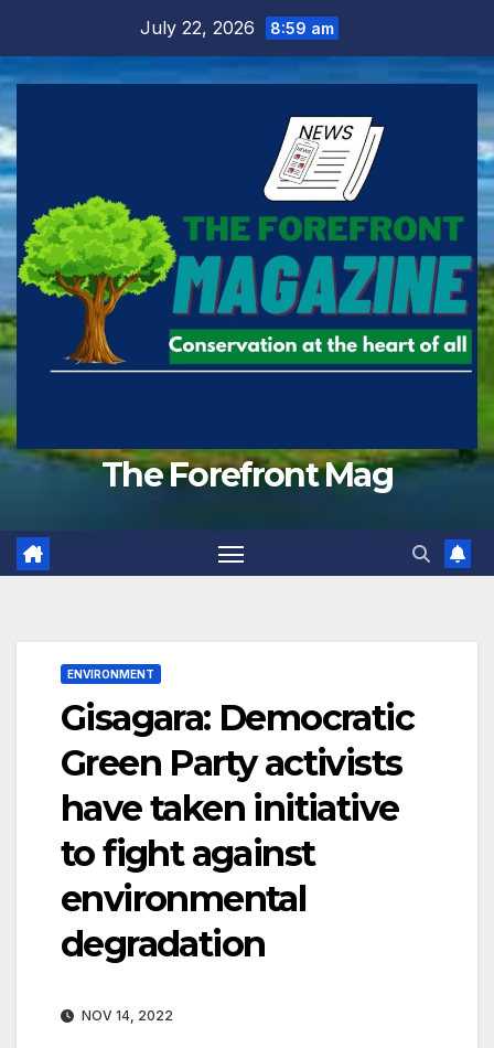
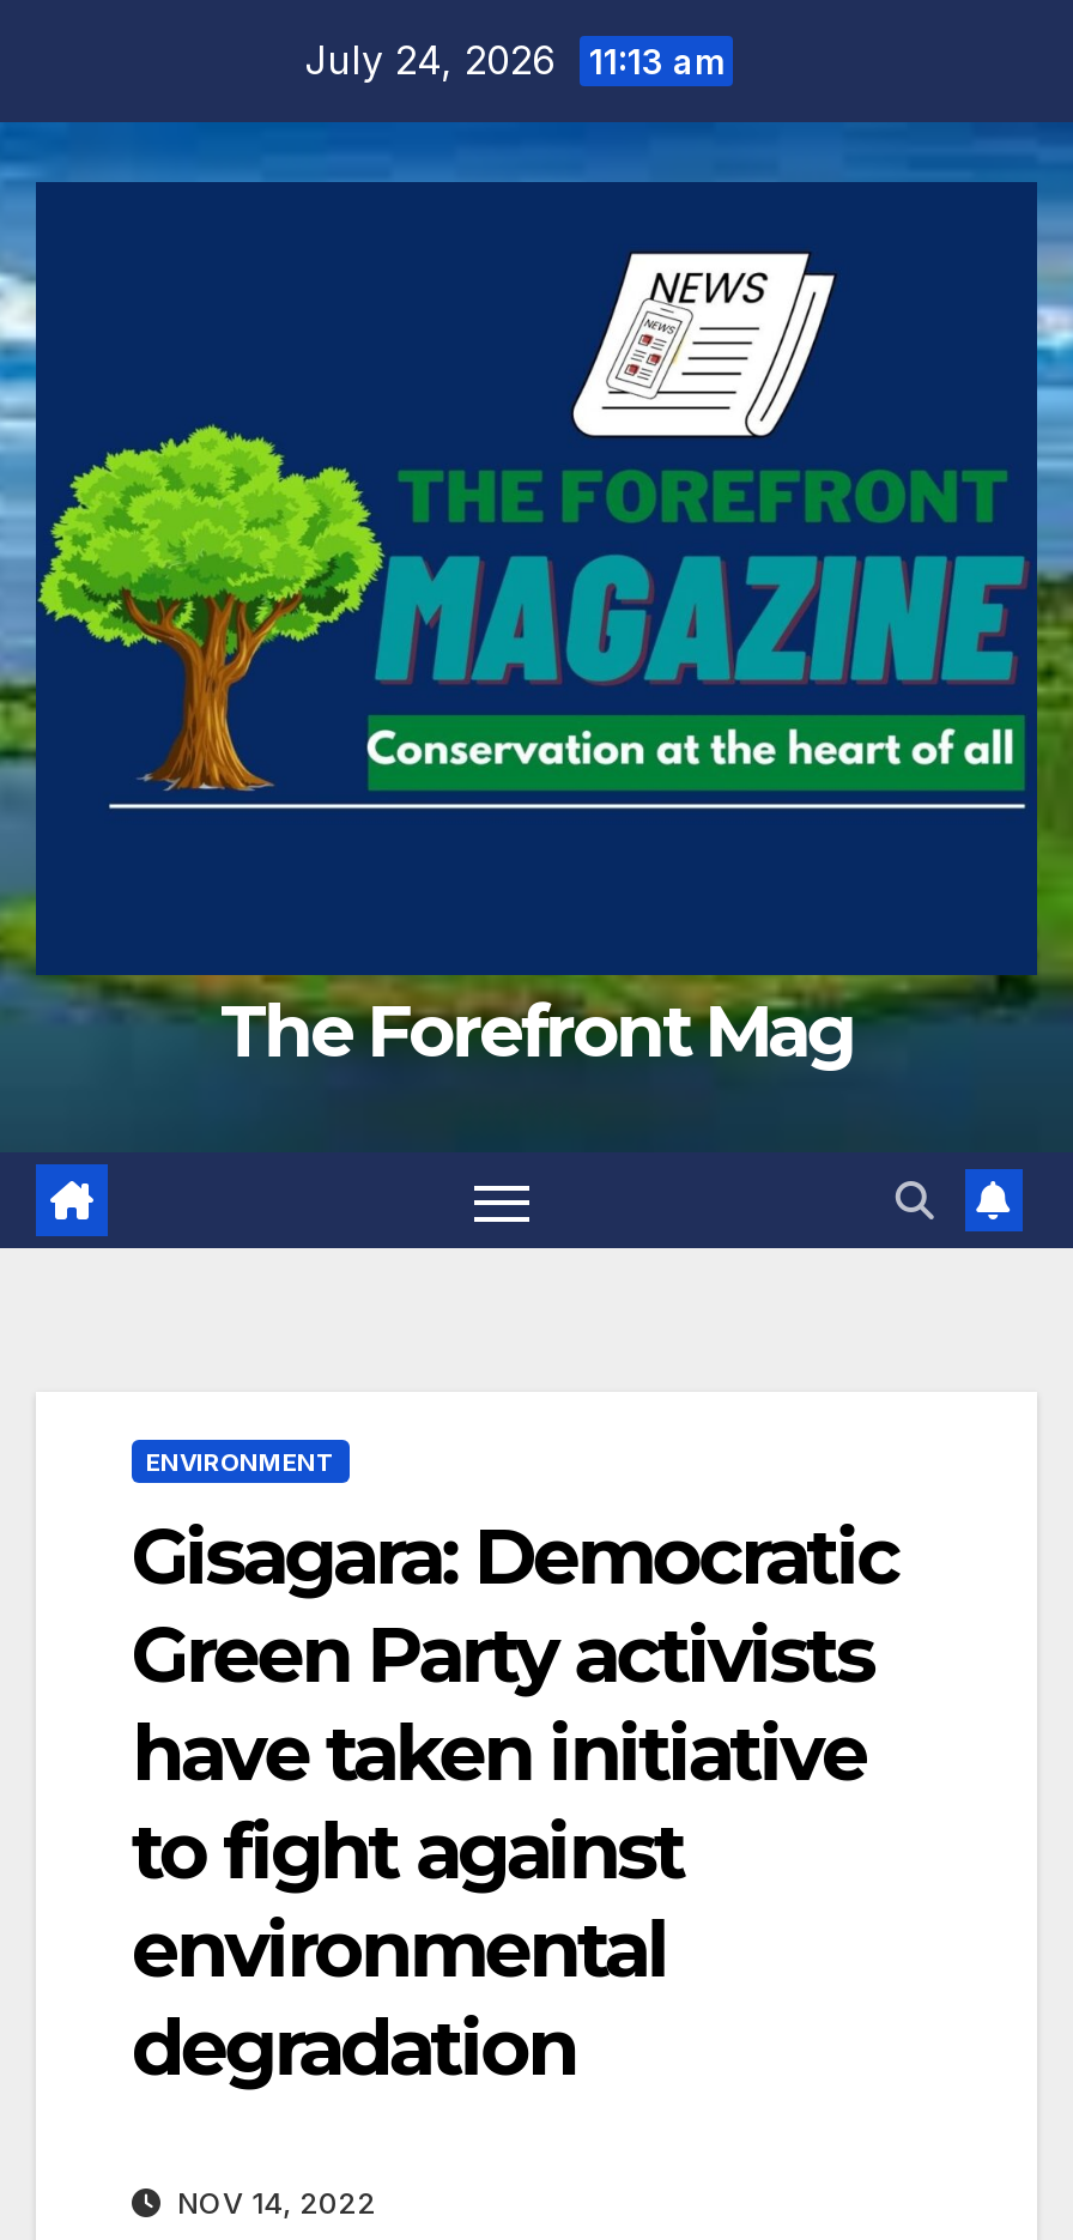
[139,17,334,39] July 22, 2026 8:59 am -> [304,36,723,84] July 24, 2026 11:13 am

